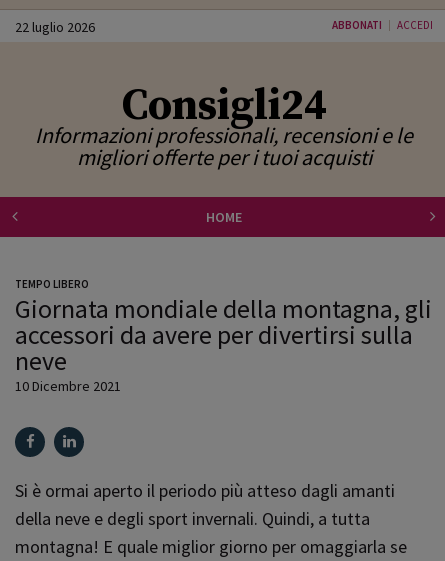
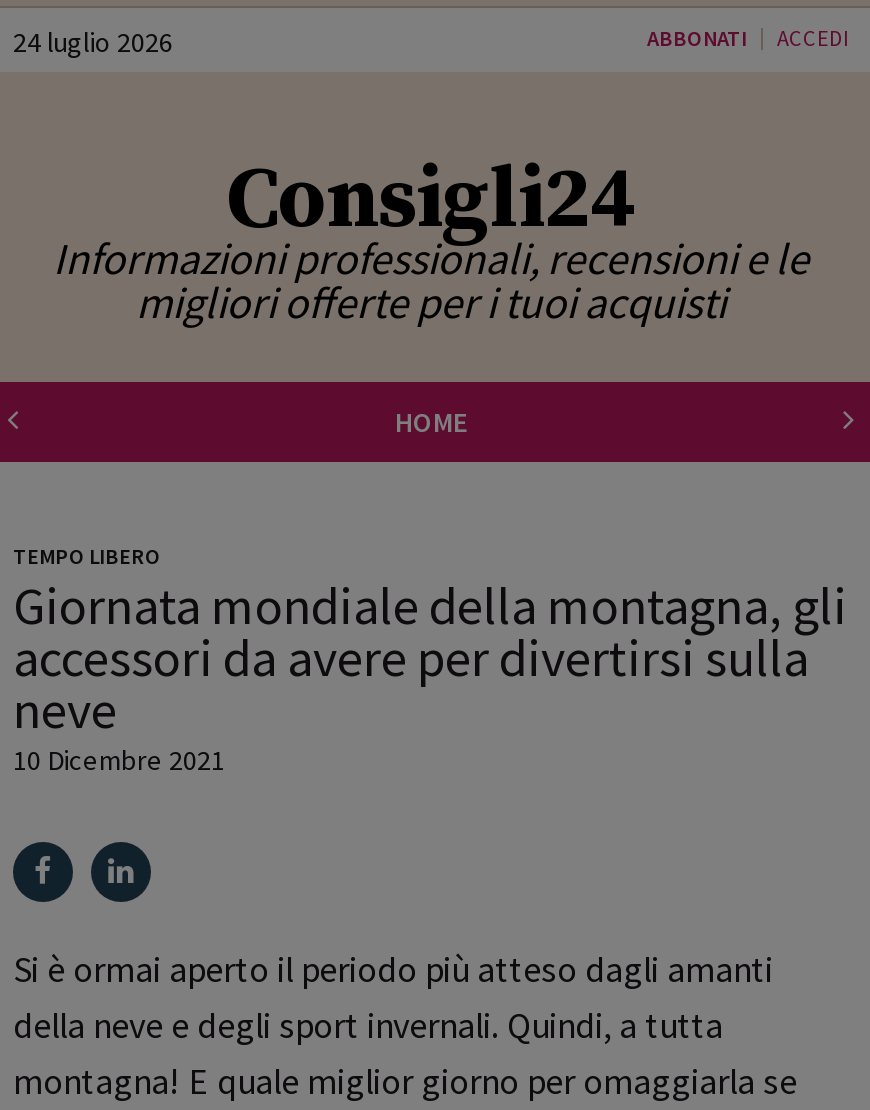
[15,18,95,36] 22 luglio 2026 -> [13,24,173,60] 24 luglio 2026

